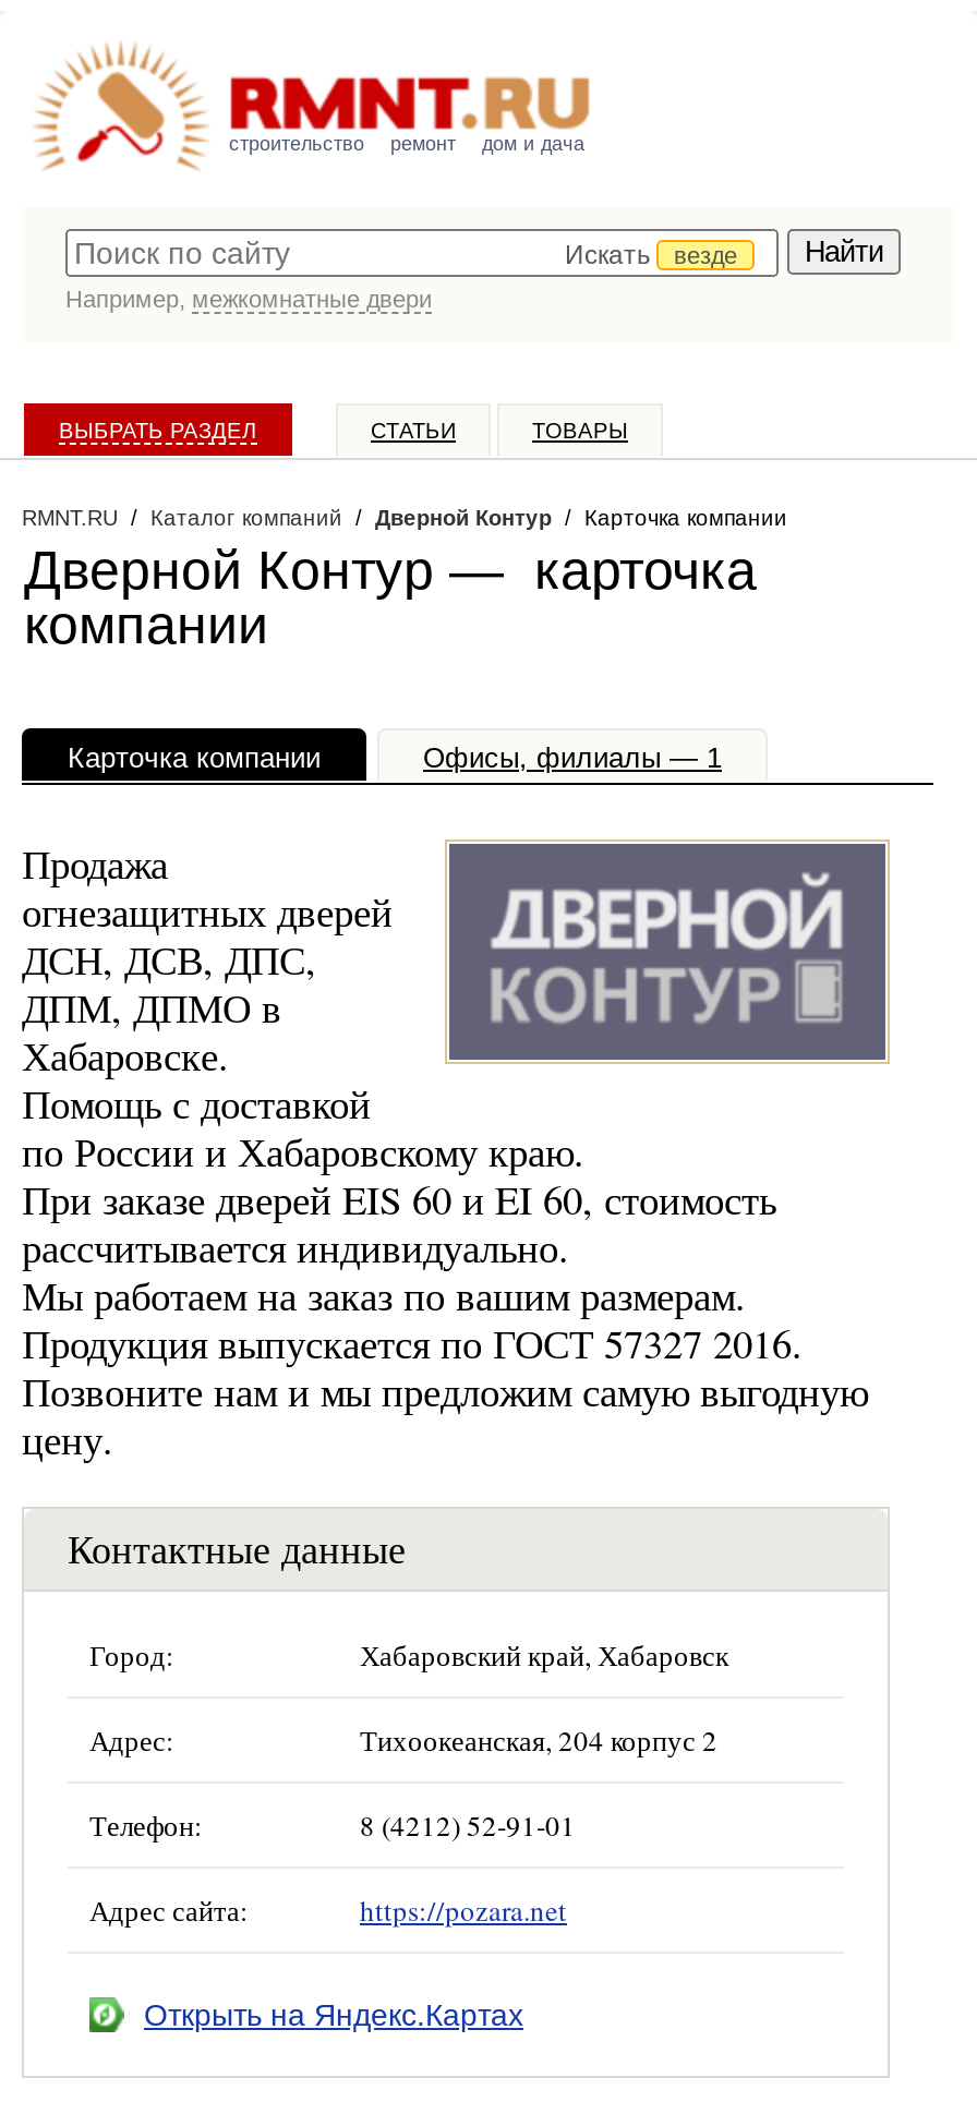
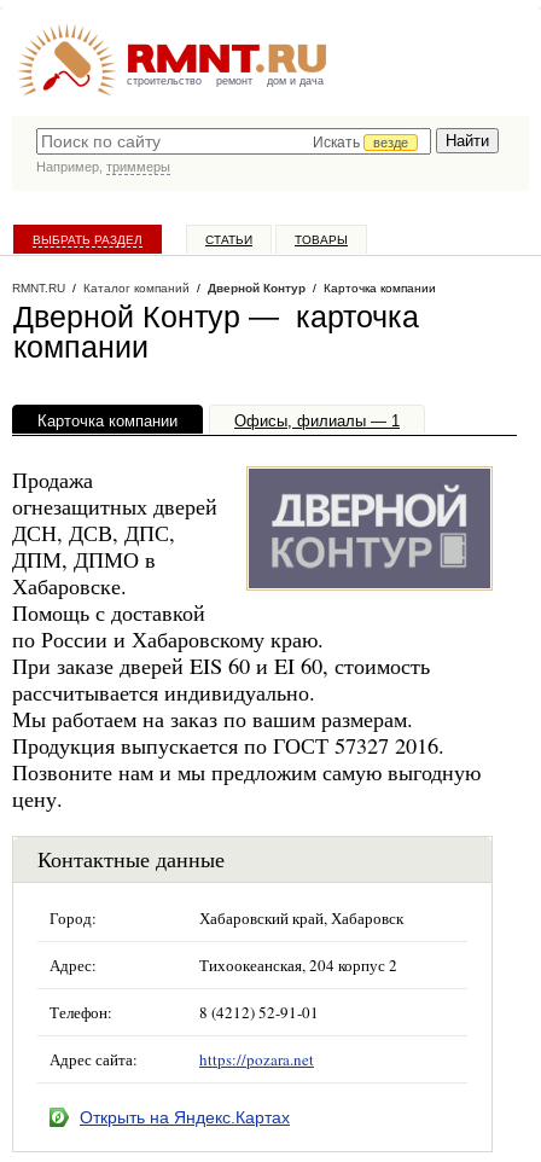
[65,286,432,312] Например, межкомнатные двери -> [36,159,170,174] Например, триммеры

